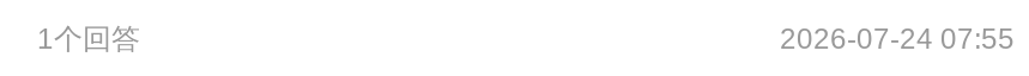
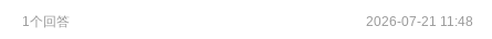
[780,23,1015,56] 2026-07-24 07:55 -> [366,14,473,29] 2026-07-21 11:48

